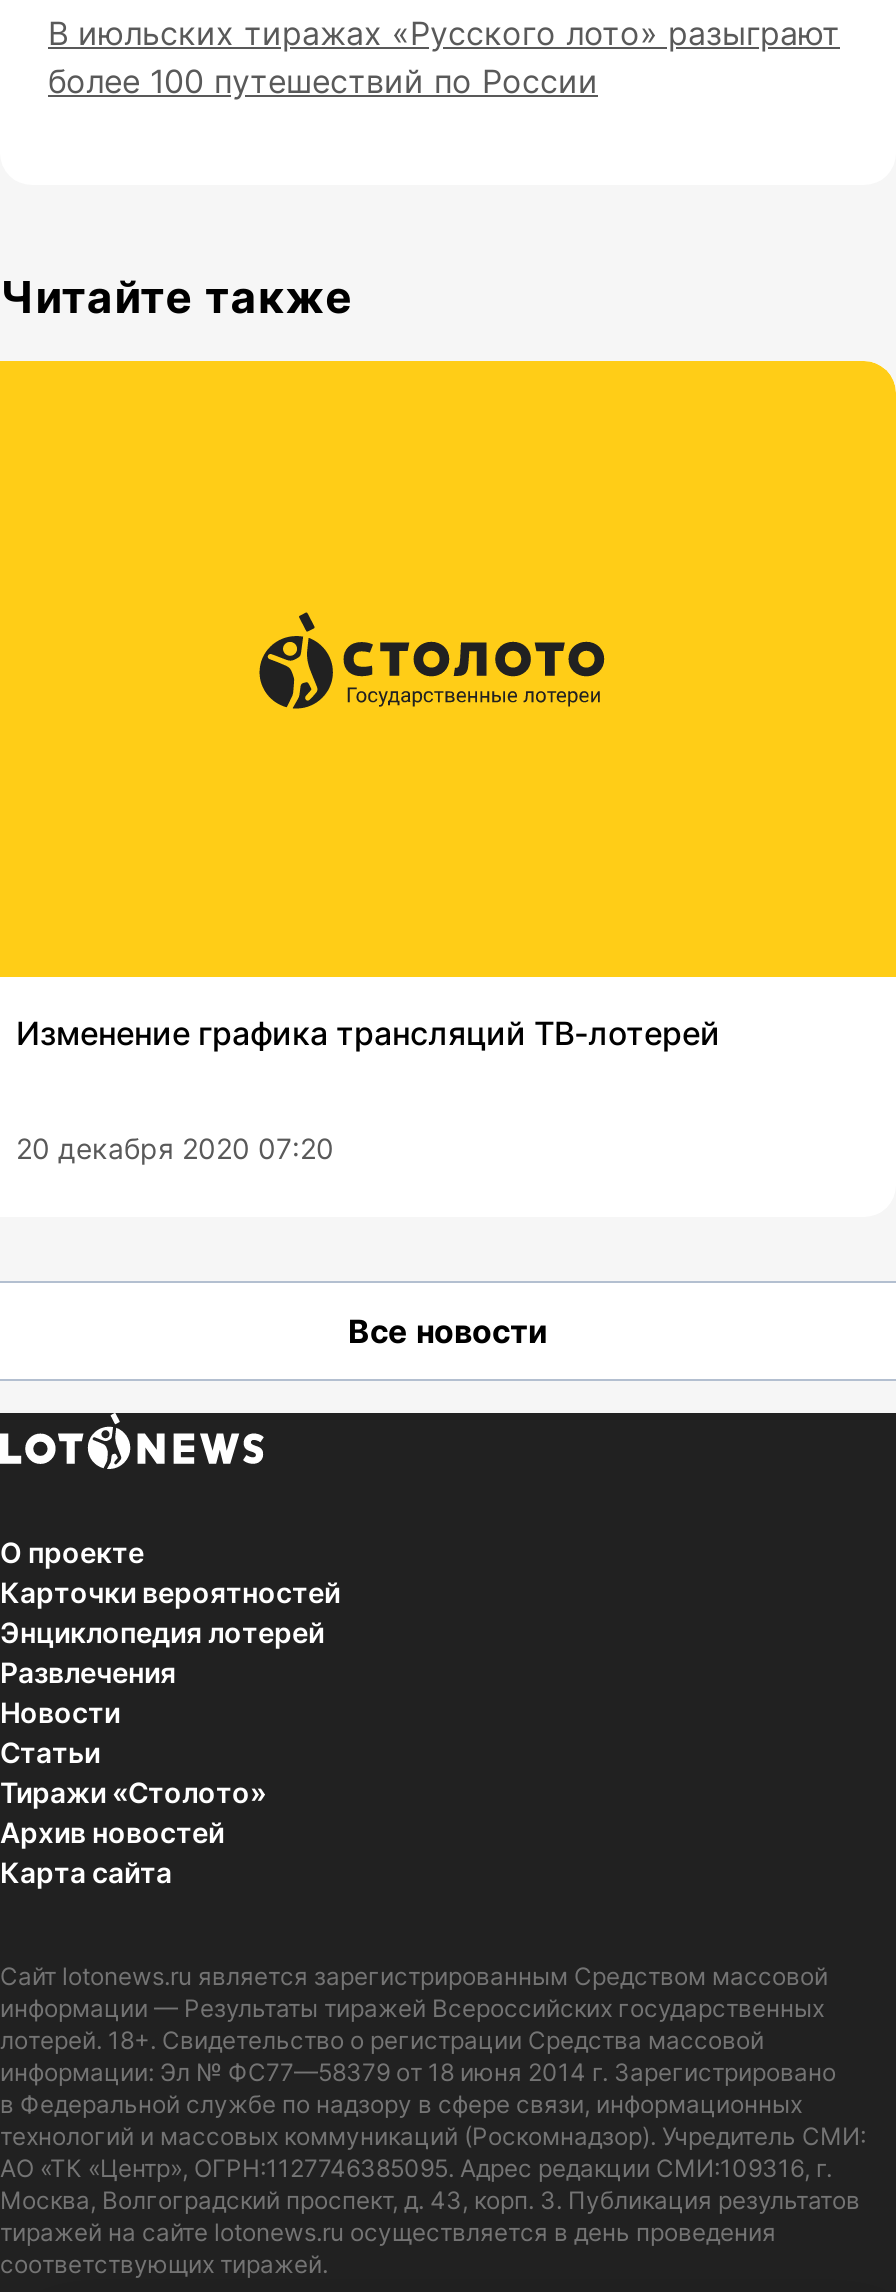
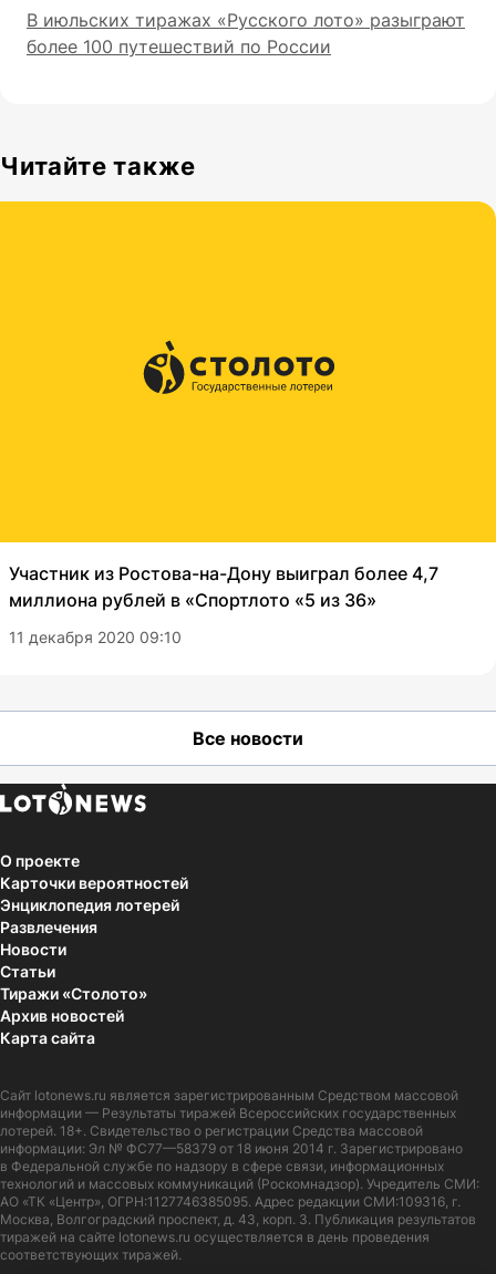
[16,1013,720,1053] Изменение графика трансляций ТВ-лотерей -> [9,562,438,611] Участник из Ростова-на-Дону выиграл более 4,7 | миллиона рублей в «Спортлото «5 из 36»
[16,1131,334,1165] 20 декабря 2020 07:20 -> [9,628,182,647] 11 декабря 2020 09:10

